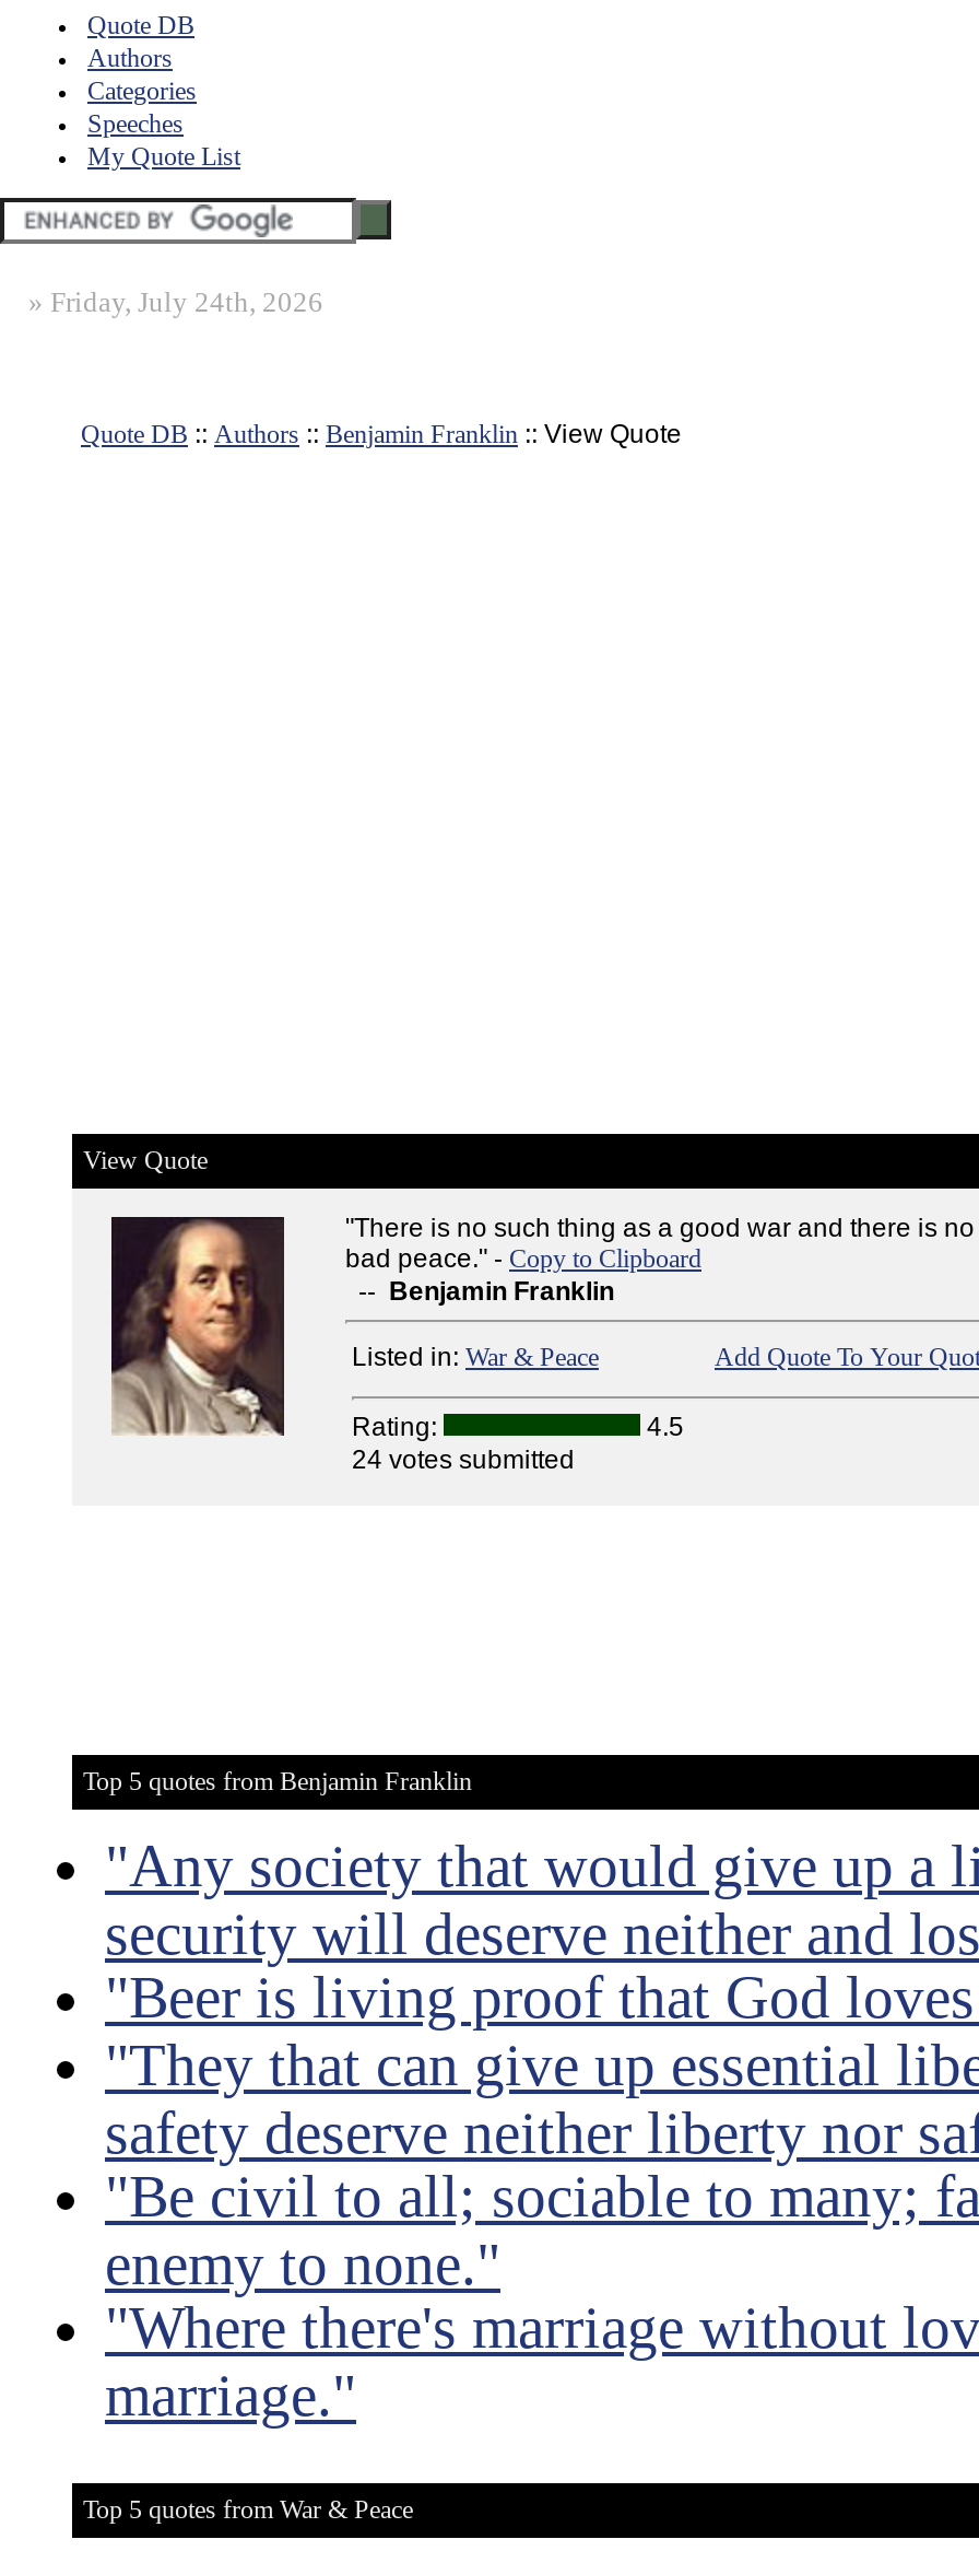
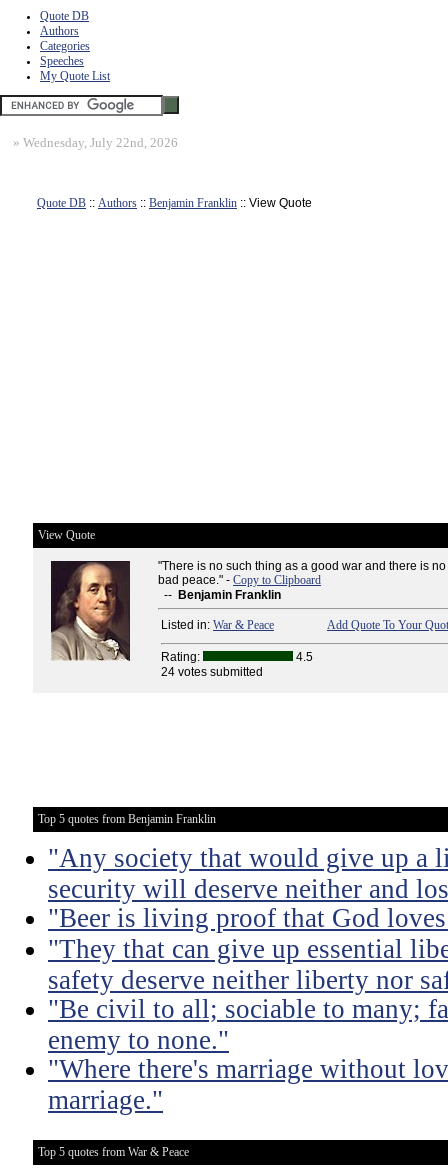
[28,285,323,318] » Friday, July 24th, 2026 -> [13,135,178,150] » Wednesday, July 22nd, 2026

